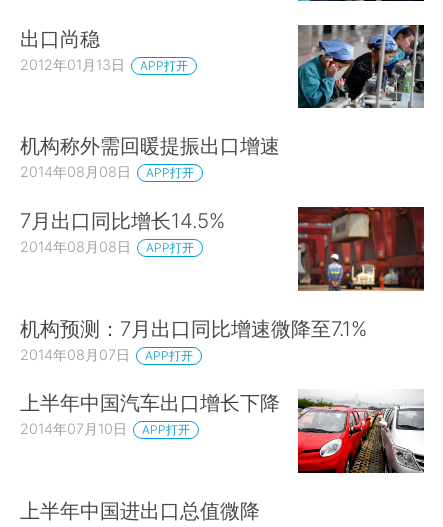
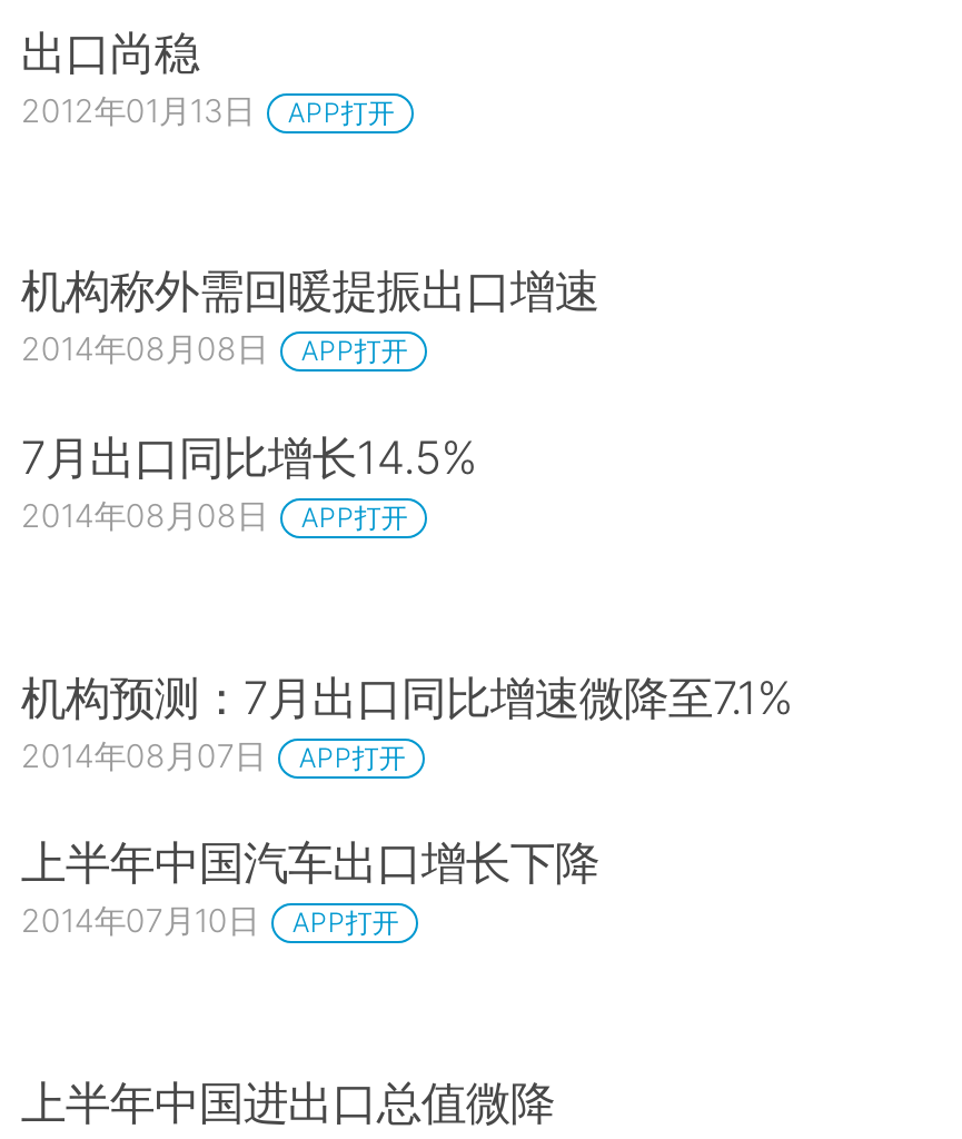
[297,24,425,109] [image] -> none
[297,206,425,292] [image] -> none
[297,390,425,474] [image] -> none

